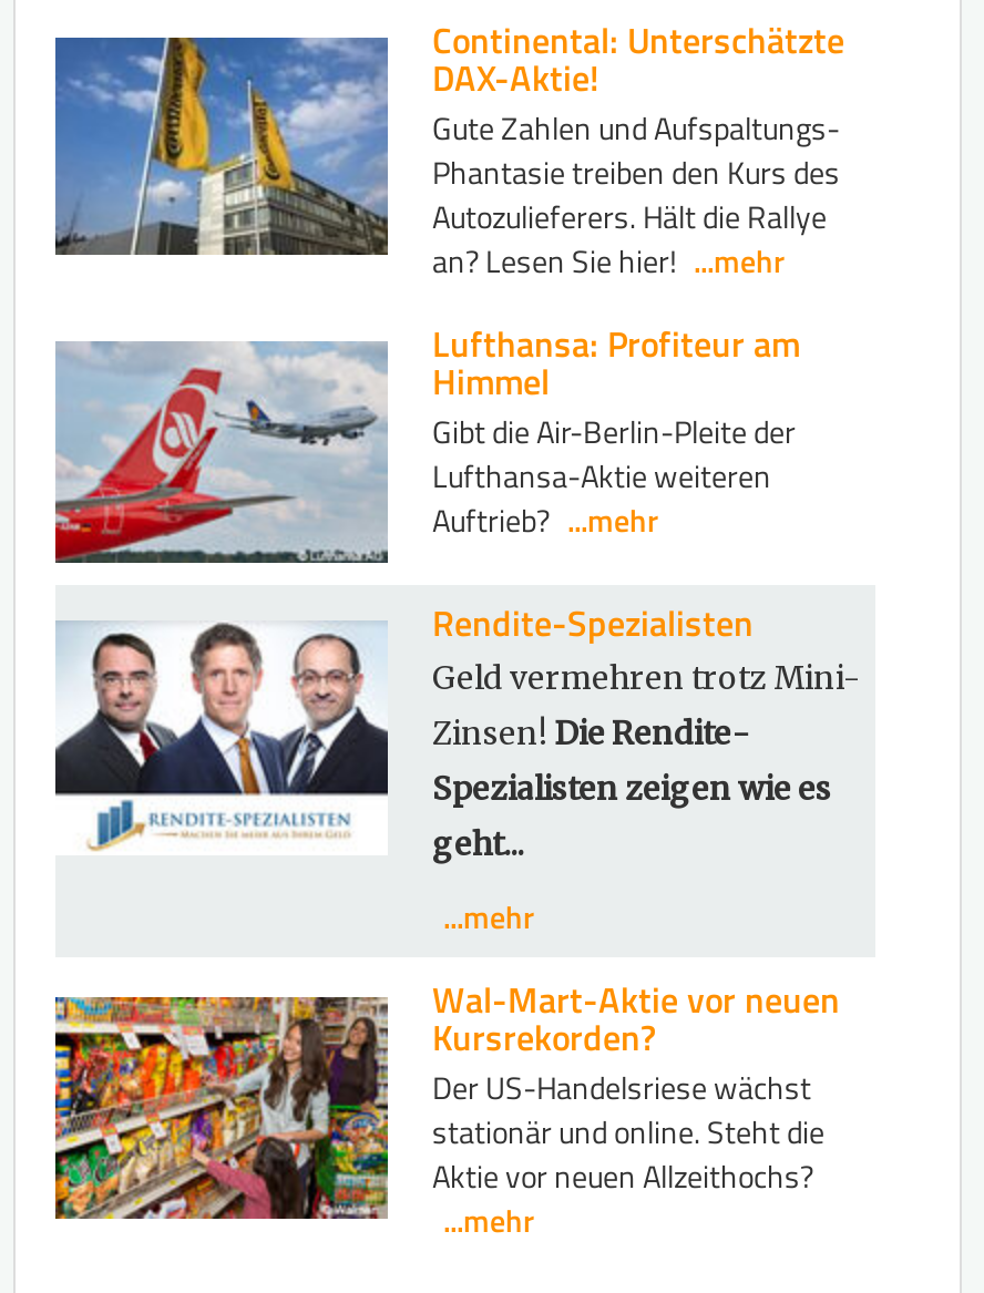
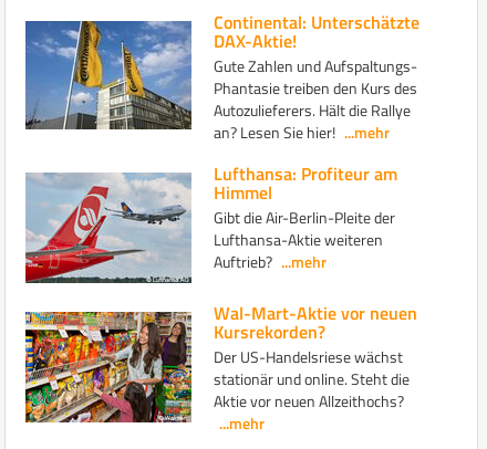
[53,597,860,941] [image] | Rendite-Spezialisten | Geld vermehren trotz Mini- | Zinsen! Die Rendite- | Spezialisten zeigen wie es | geht... | ...mehr -> none

